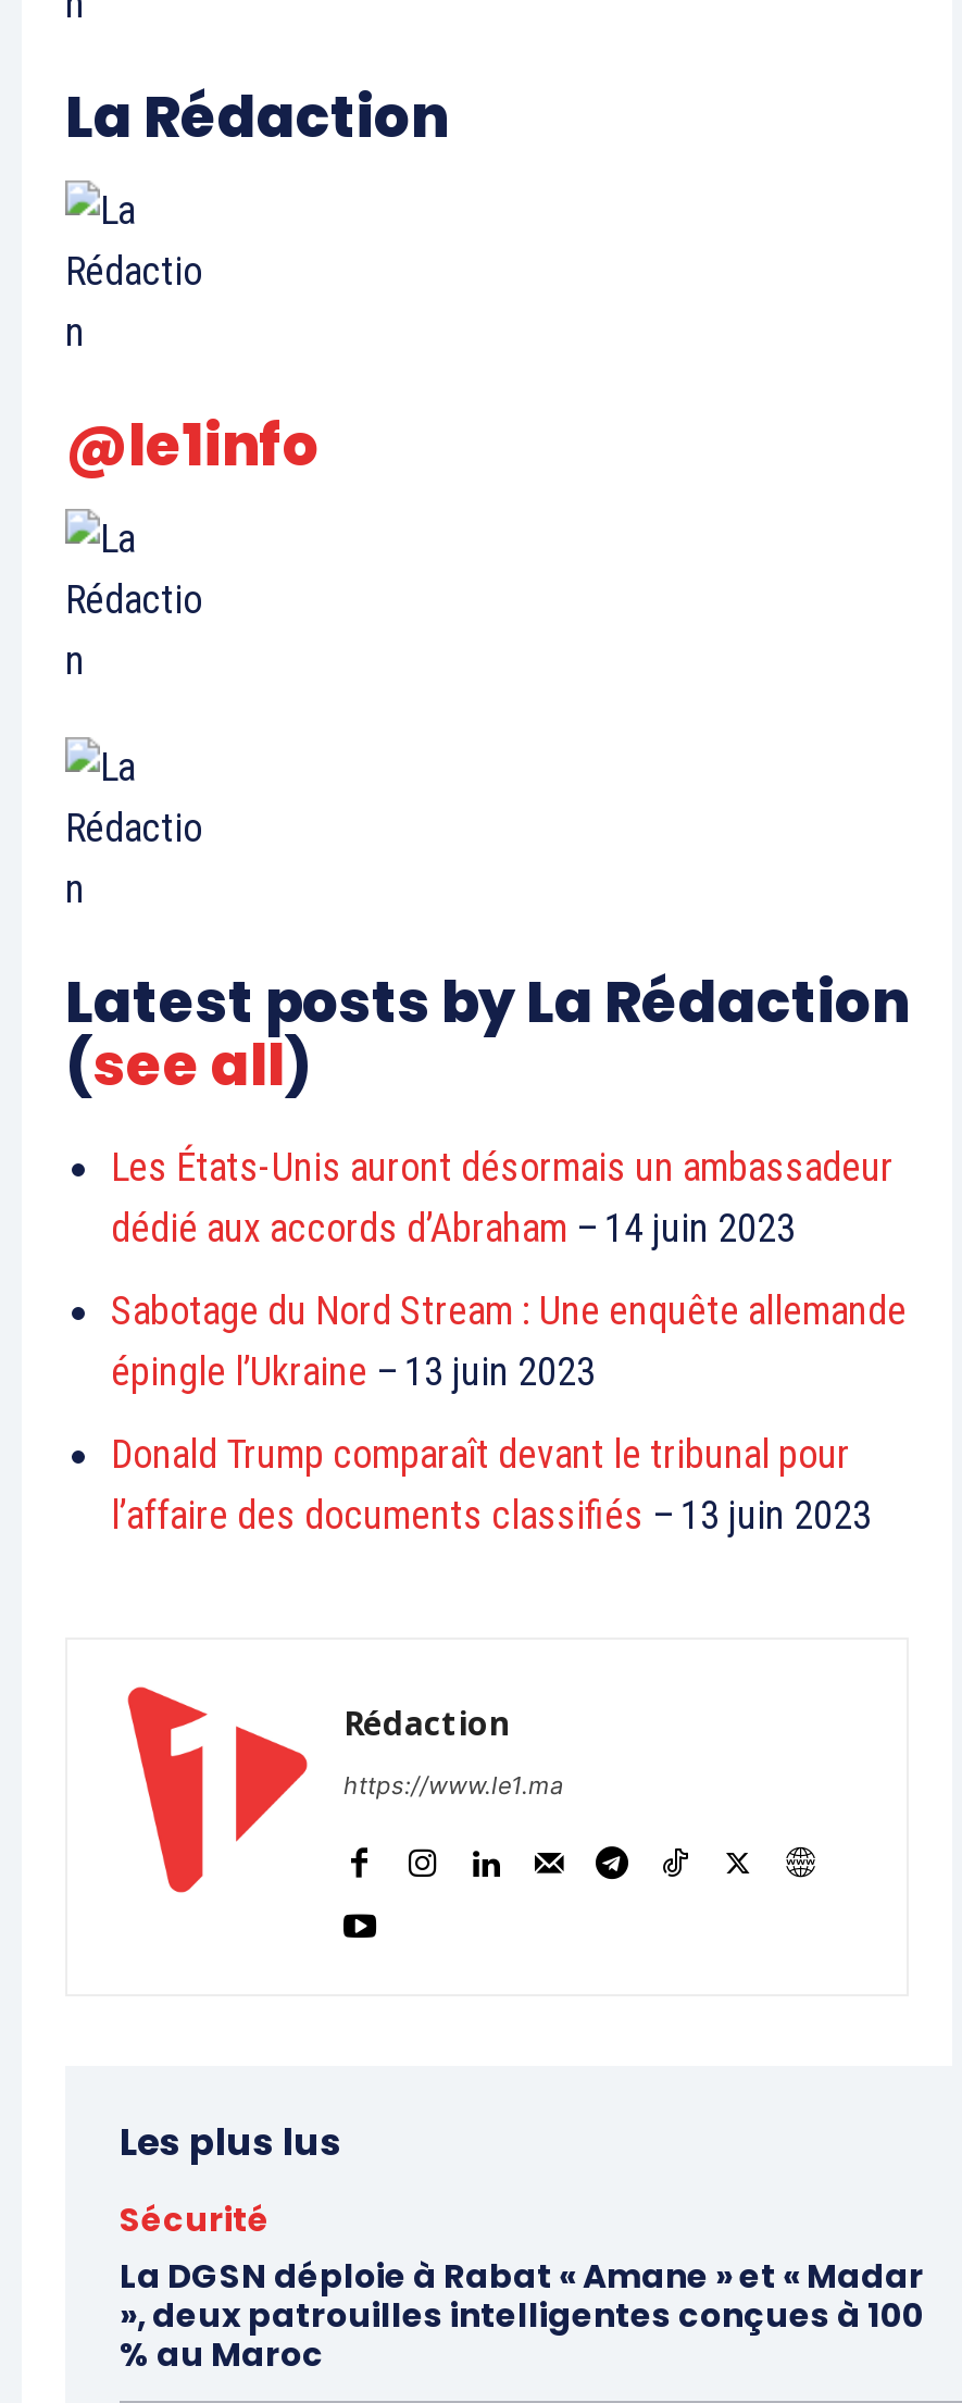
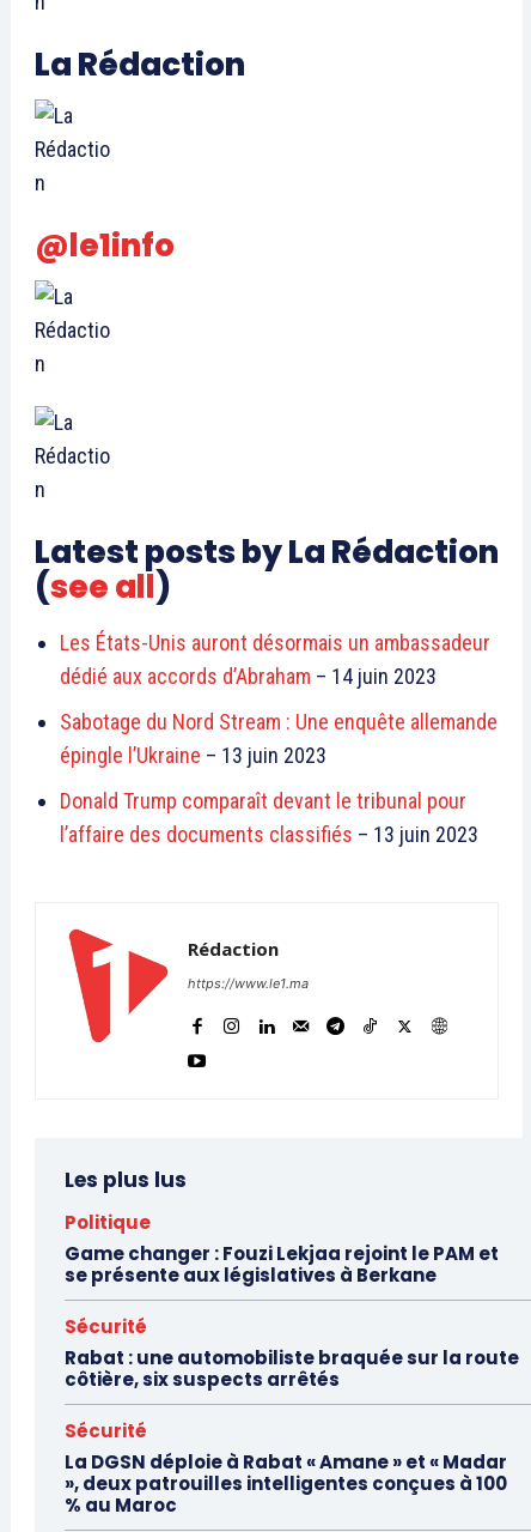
none -> [65,1210,519,1392] Politique | Game changer : Fouzi Lekjaa rejoint le PAM et | se présente aux législatives à Berkane | Sécurité | Rabat : une automobiliste braquée sur la route | côtière, six suspects arrêtés

